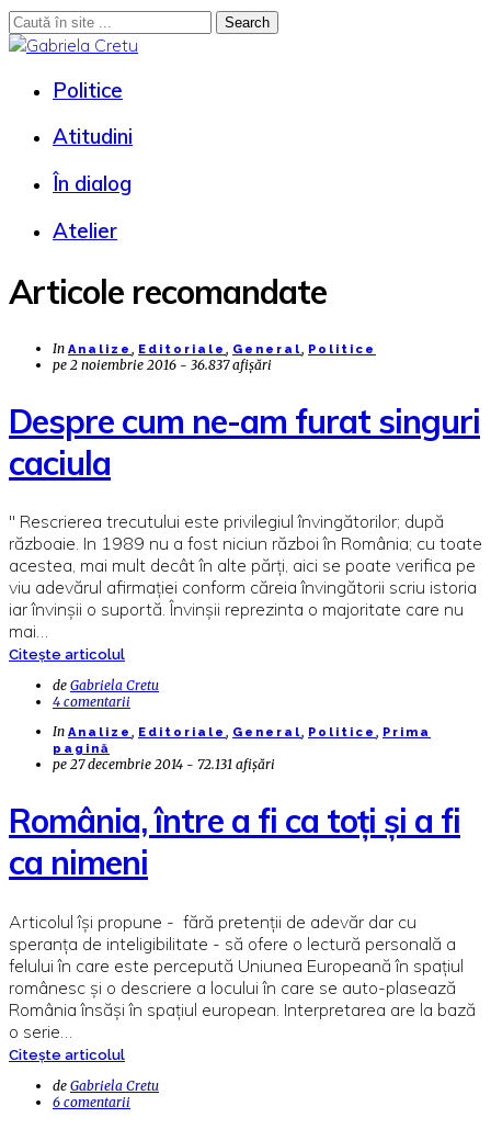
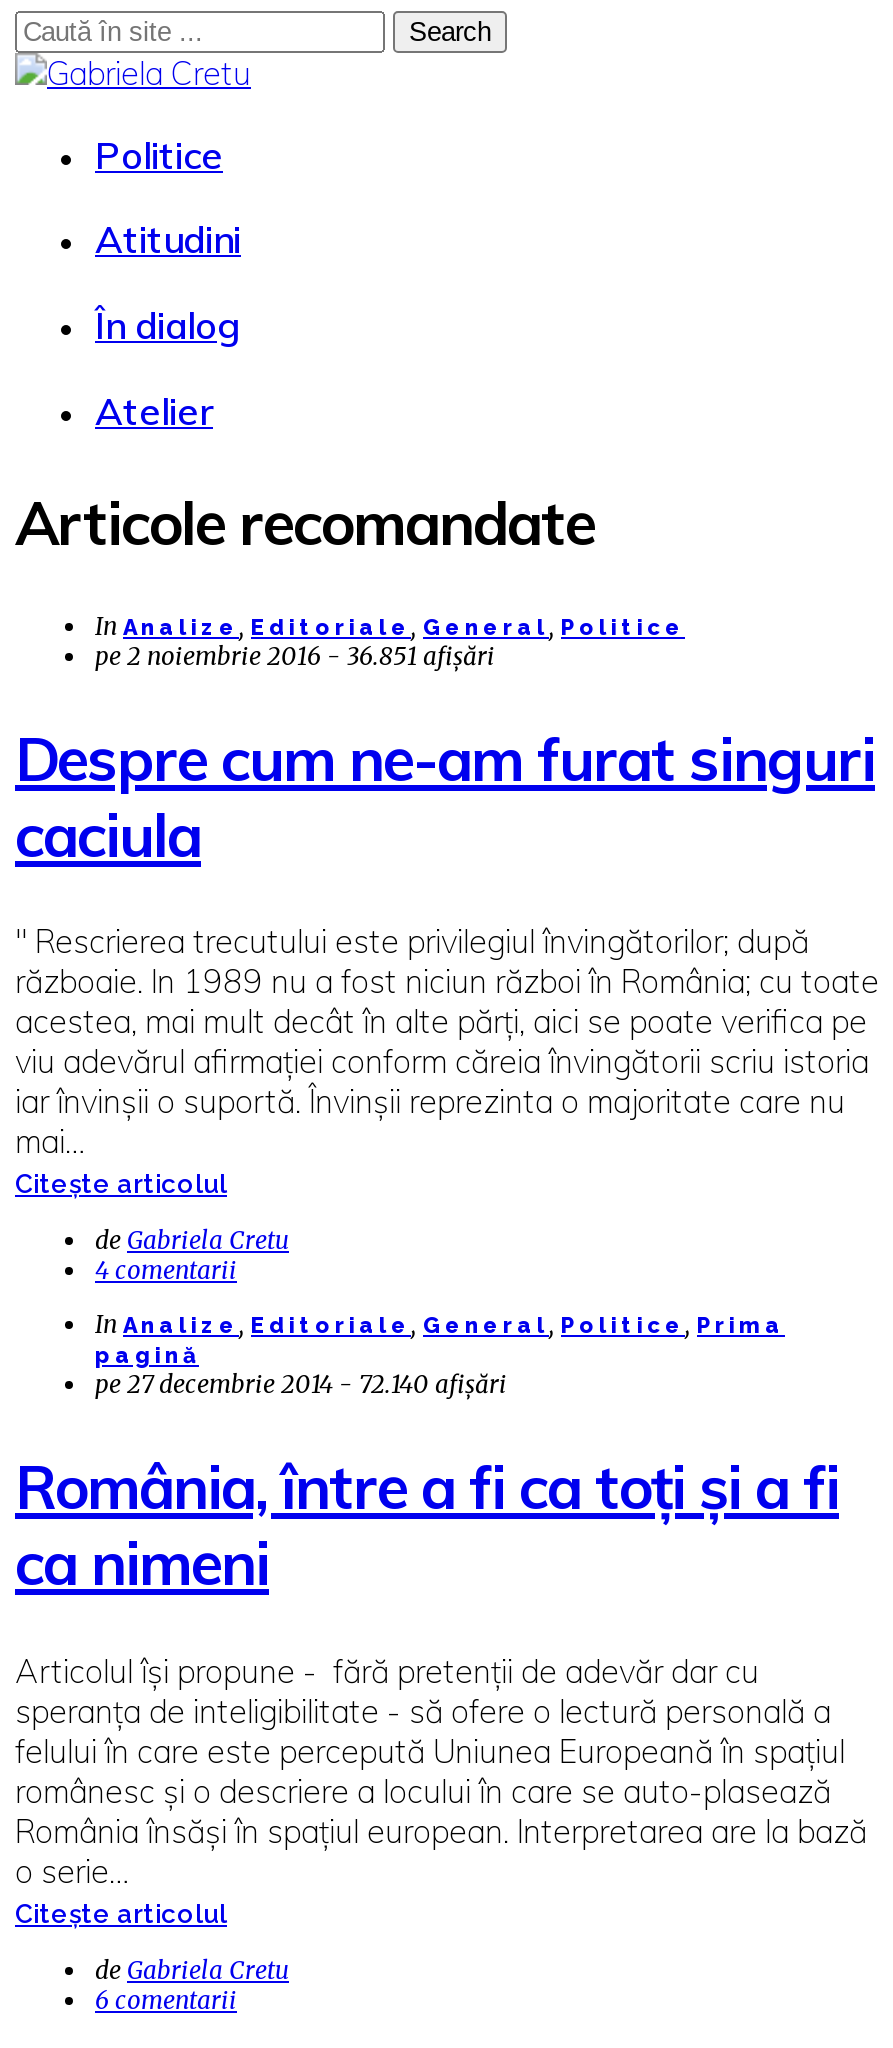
[53,356,272,373] pe2 noiembrie 2016 - 36.837 afișări -> [95,640,495,670] pe2 noiembrie 2016 - 36.851 afișări
[53,756,275,773] pe 27 decembrie 2014 - 72.131 afișări -> [95,1370,507,1400] pe 27 decembrie 2014 - 72.140 afișări

